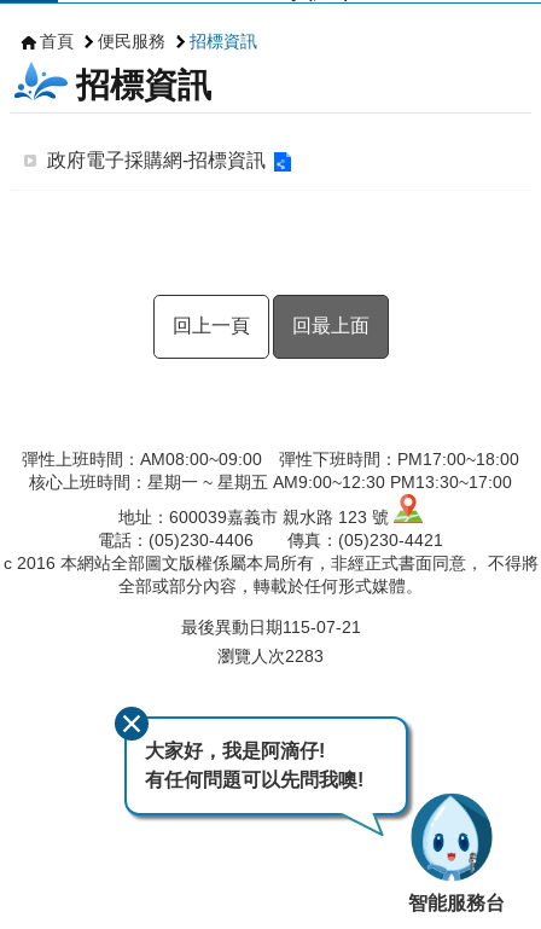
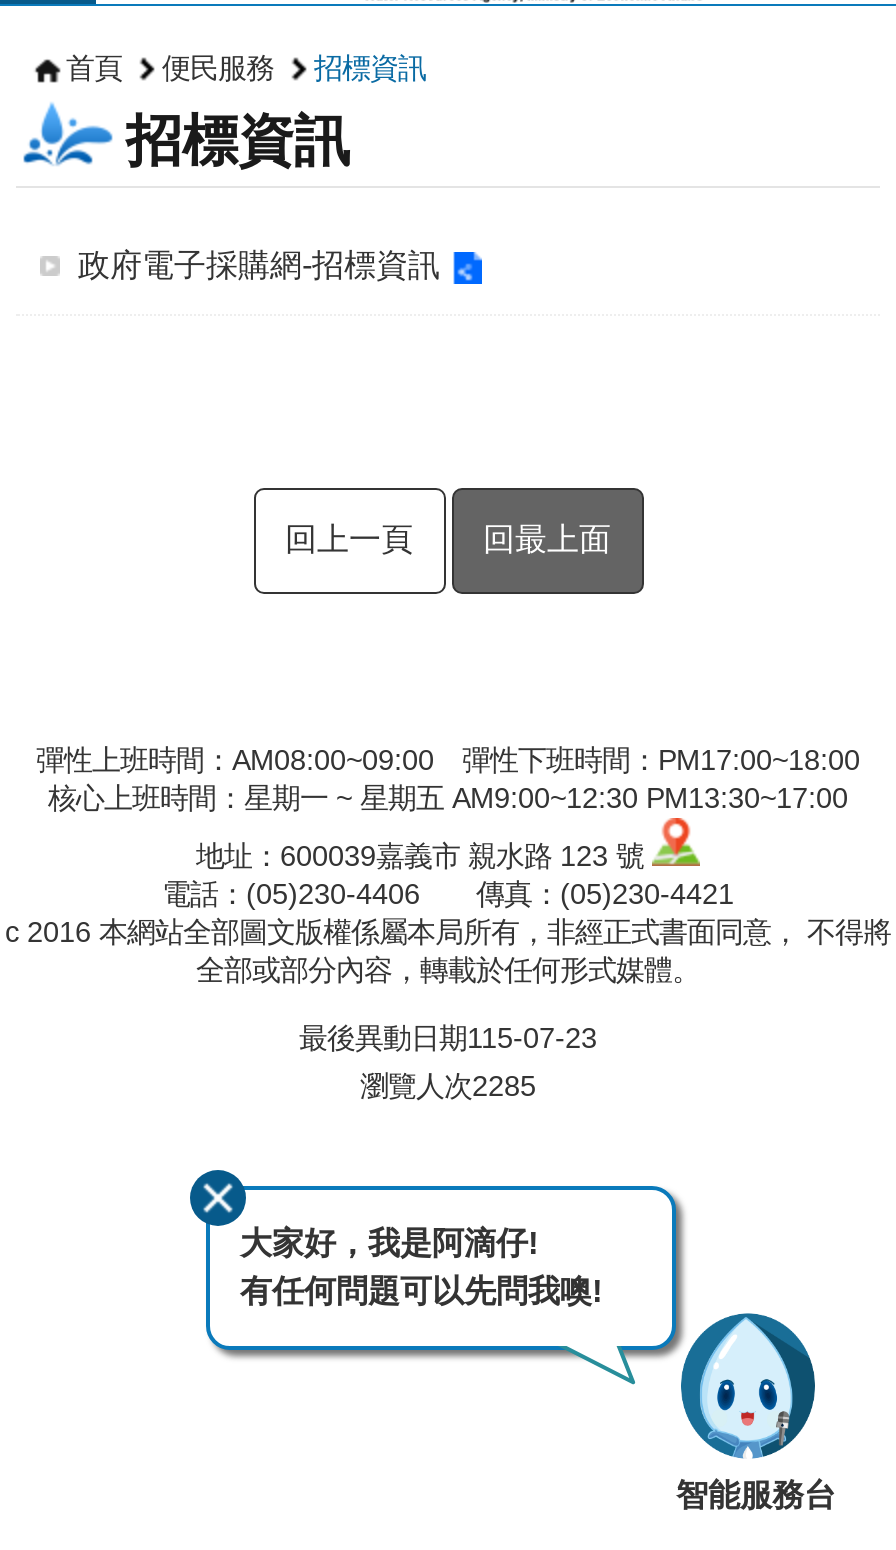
[181,617,360,636] 最後異動日期115-07-21 -> [299,1022,597,1054] 最後異動日期115-07-23
[217,646,324,665] 瀏覽人次2283 -> [360,1070,536,1102] 瀏覽人次2285

